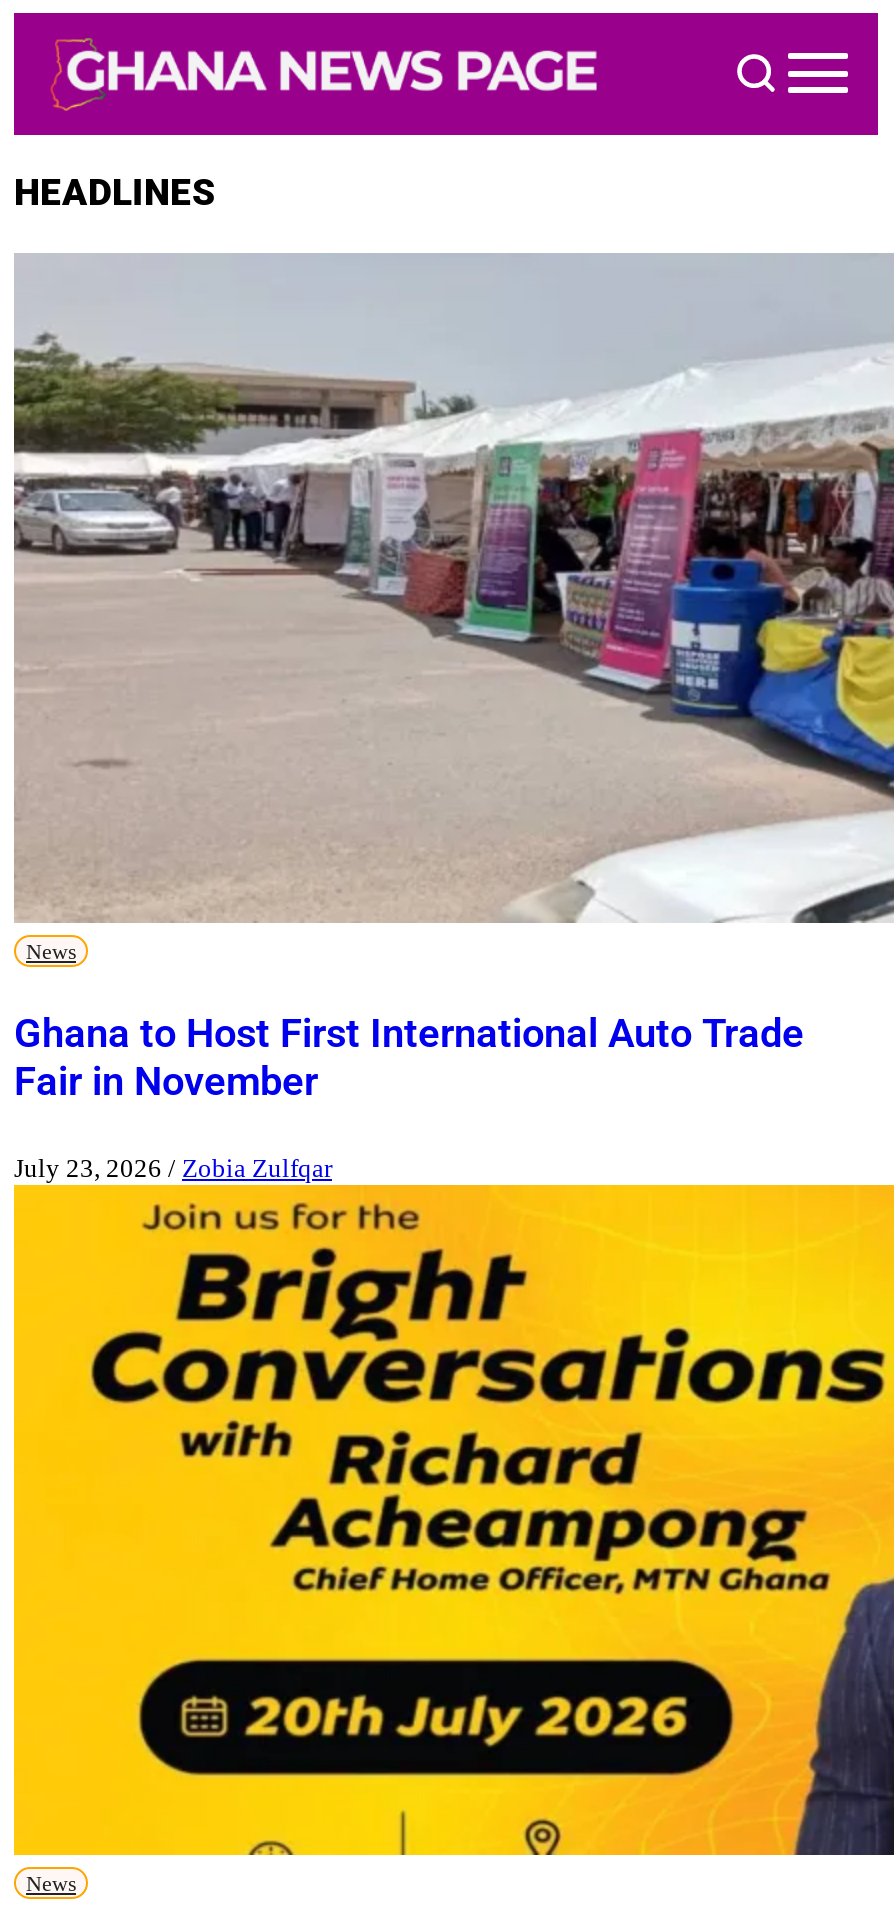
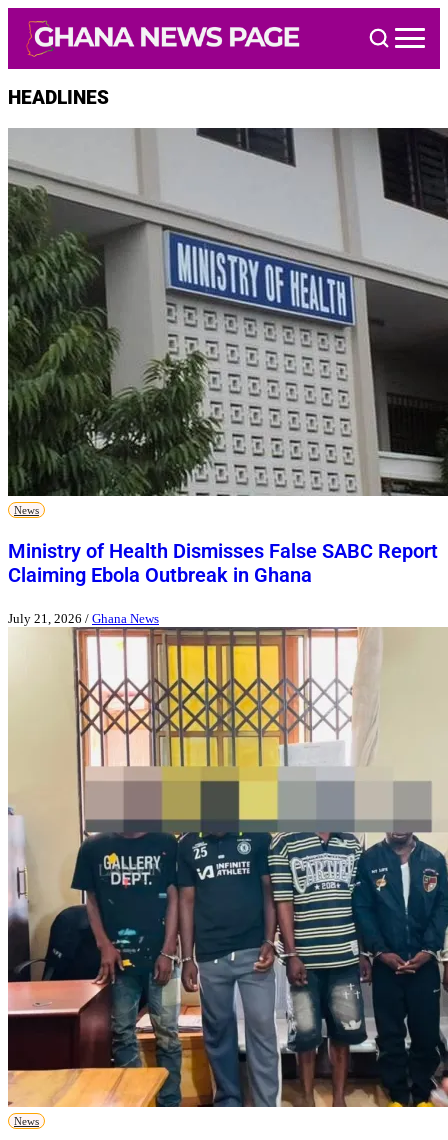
[14,253,888,923] [image] -> [7,127,445,497] [image]
[14,1010,804,1106] Ghana to Host First International Auto Trade | Fair in November -> [8,539,438,587] Ministry of Health Dismisses False SABC Report | Claiming Ebola Outbreak in Ghana
[14,1152,332,1182] July 23, 2026 / Zobia Zulfqar -> [8,611,159,626] July 21, 2026 / Ghana News
[12,1183,888,1857] [image] -> [7,626,445,1108] [image]

